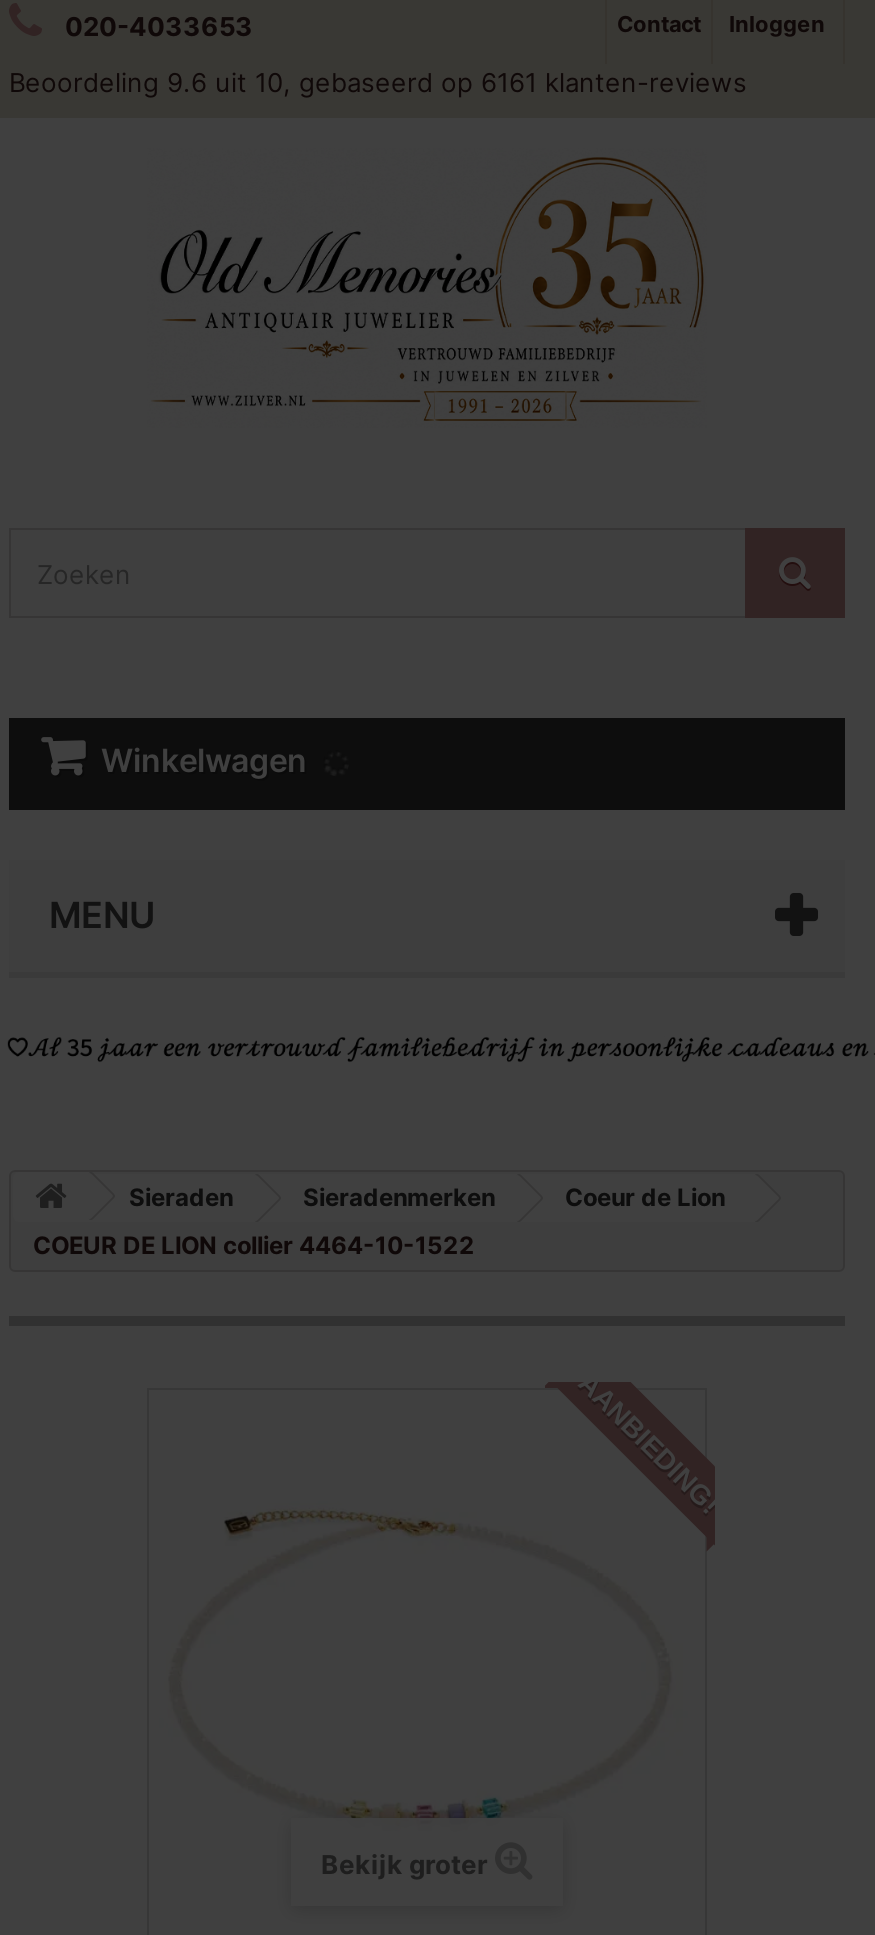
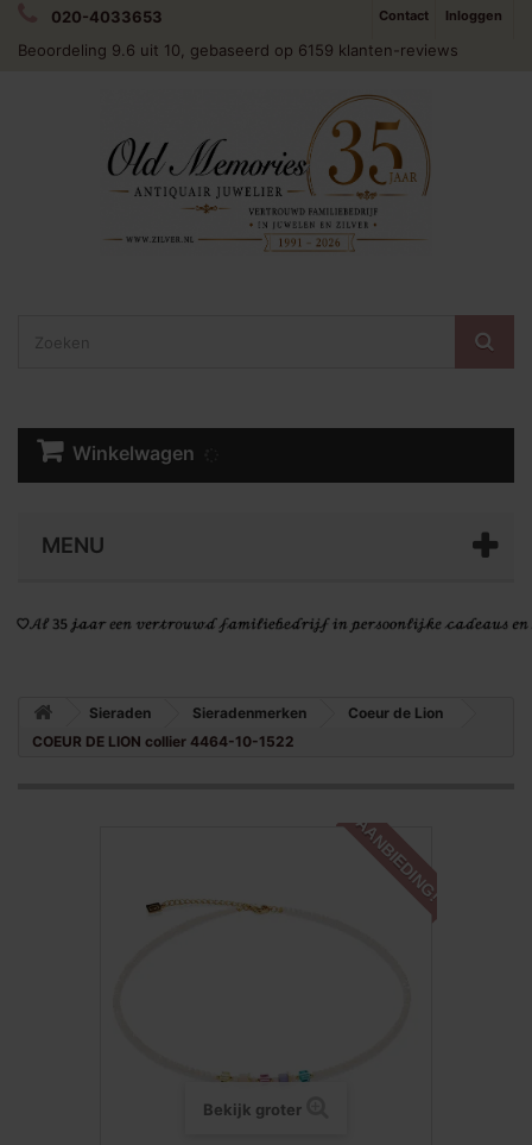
[9,66,747,98] Beoordeling 9.6 uit 10, gebaseerd op 6161 klanten-reviews -> [18,40,458,59] Beoordeling 9.6 uit 10, gebaseerd op 6159 klanten-reviews

